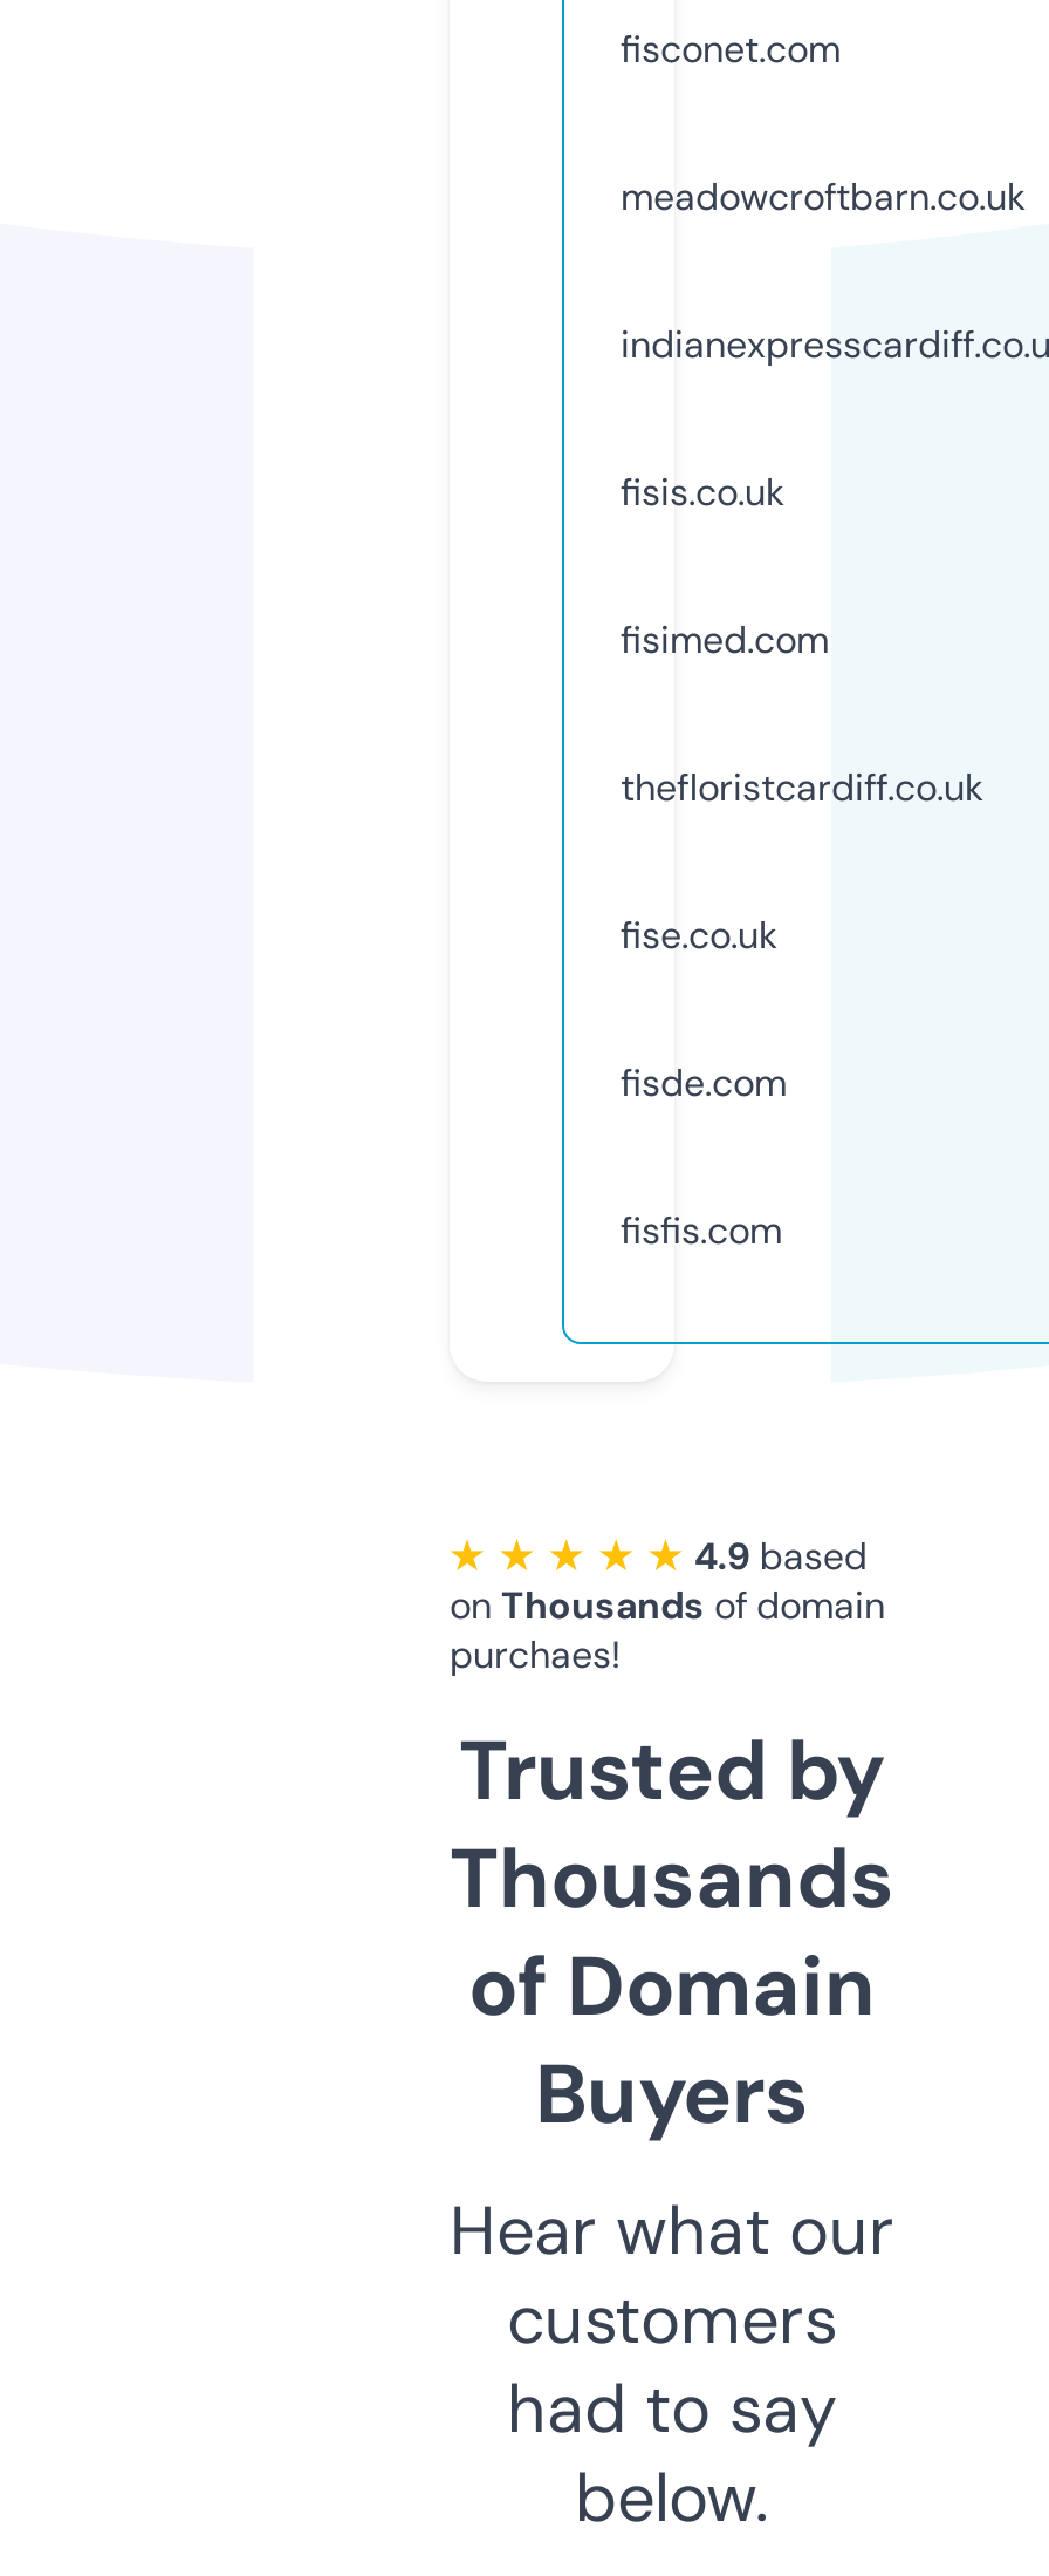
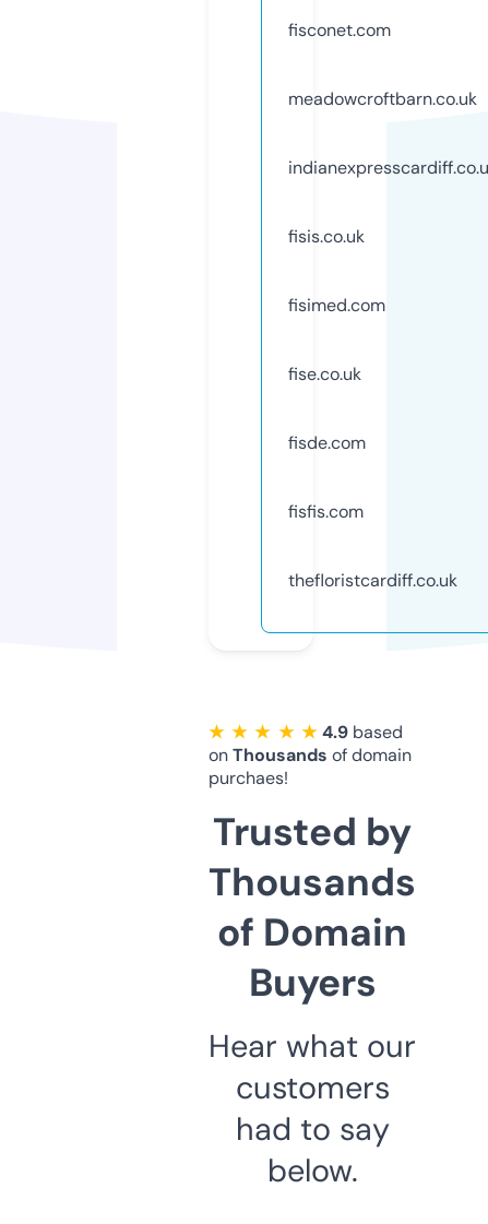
moved [621,762,983,812] -> [288,569,457,592]: thefloristcardiff.co.uk
moved [621,910,787,1255] -> [288,362,366,523]: fise.co.uk | fisde.com | fisfis.com

